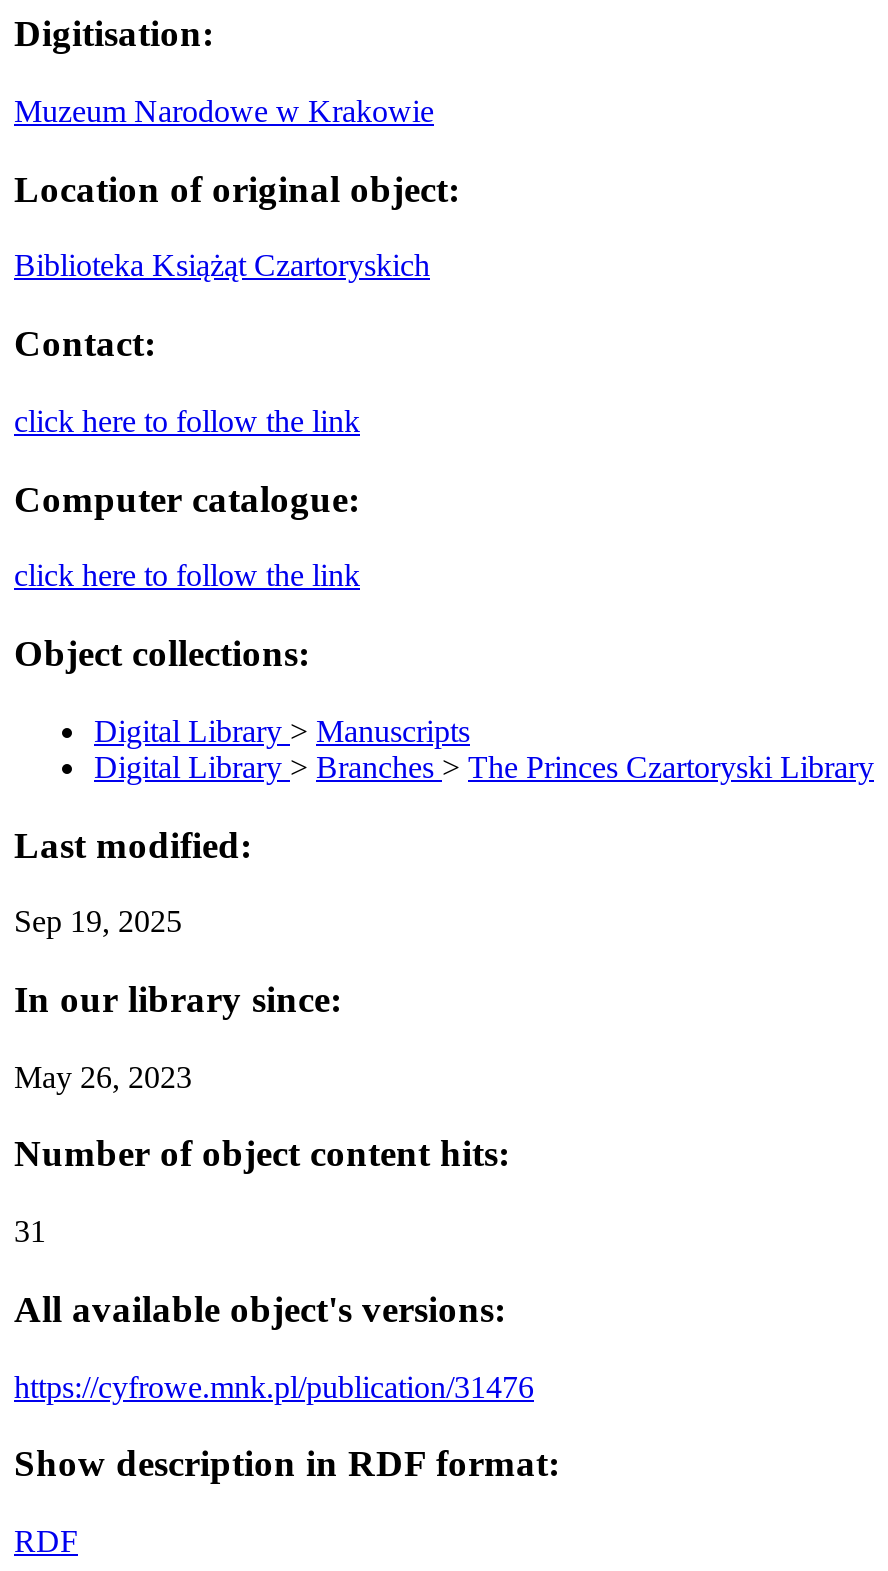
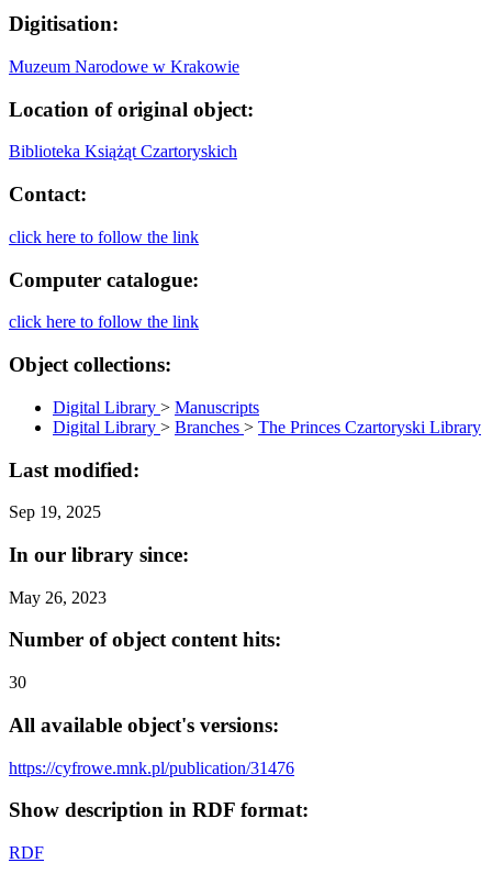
[14,1214,46,1248] 31 -> [9,673,26,692] 30

